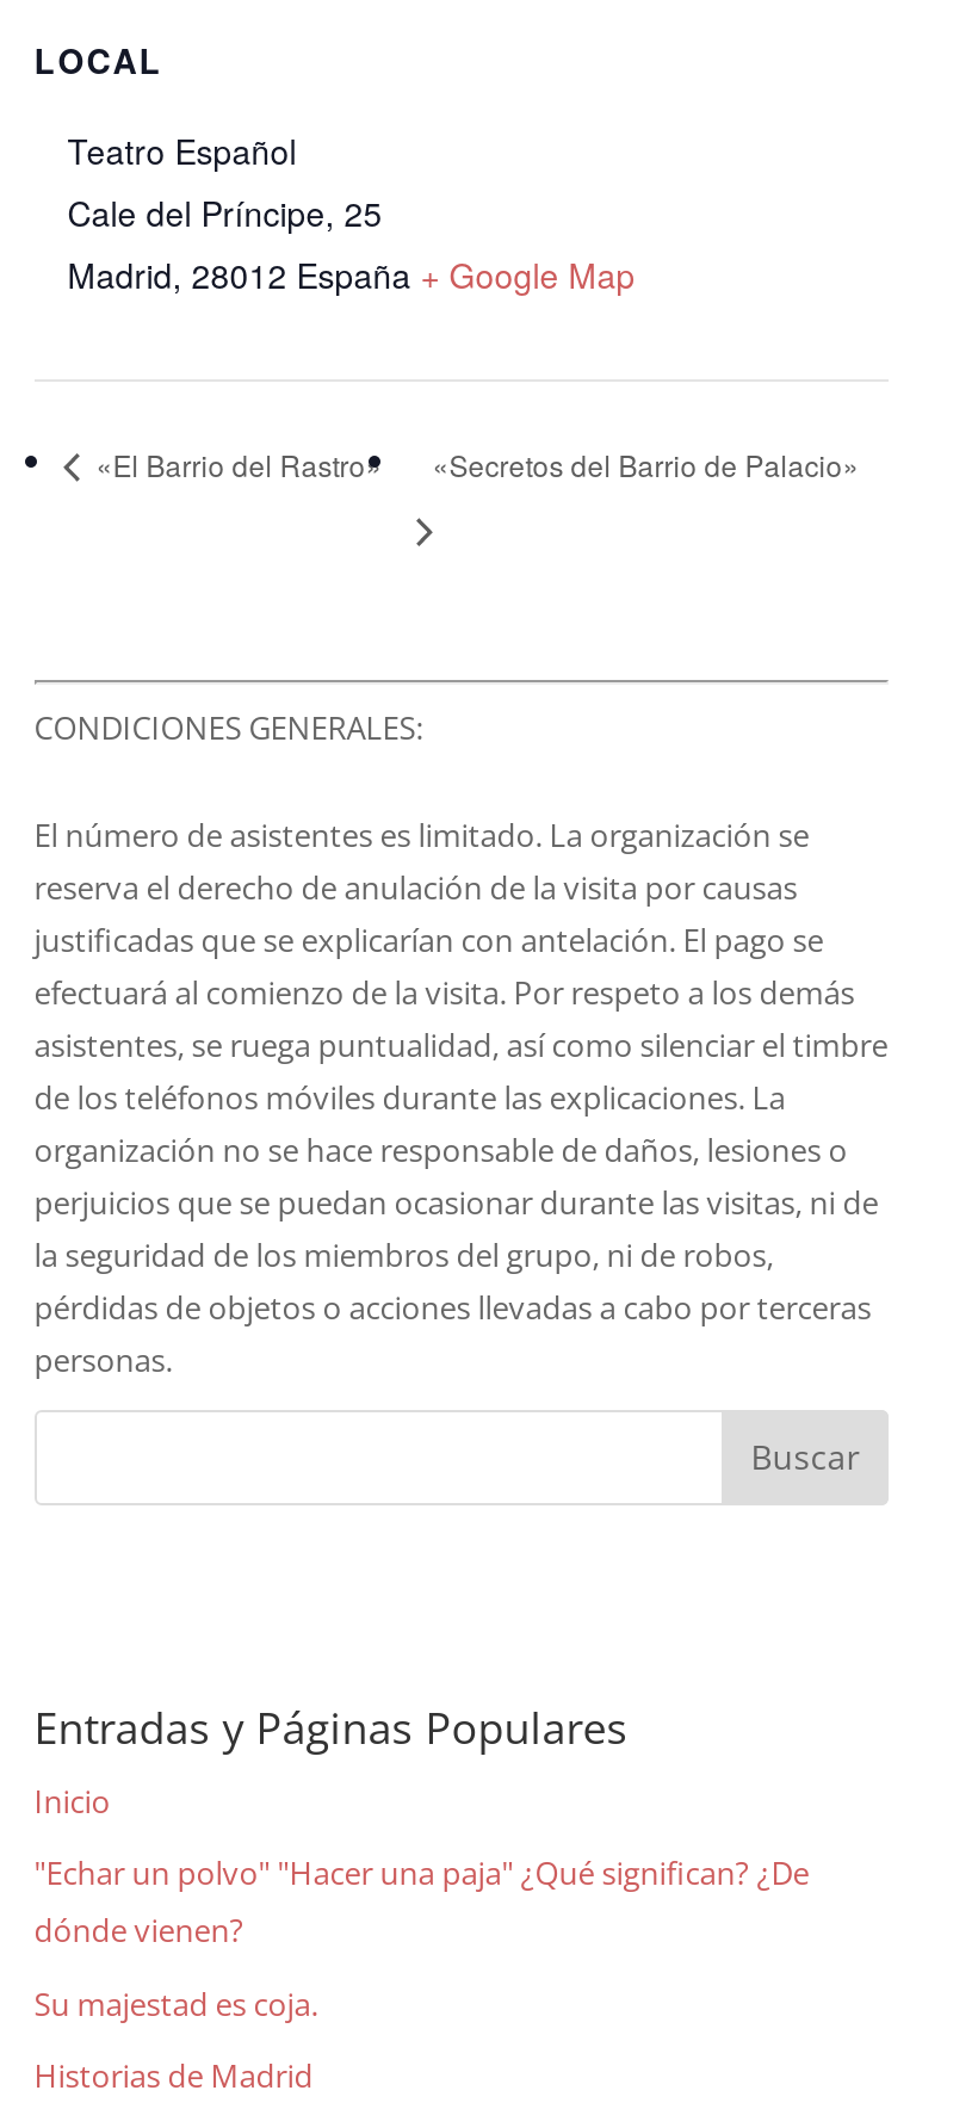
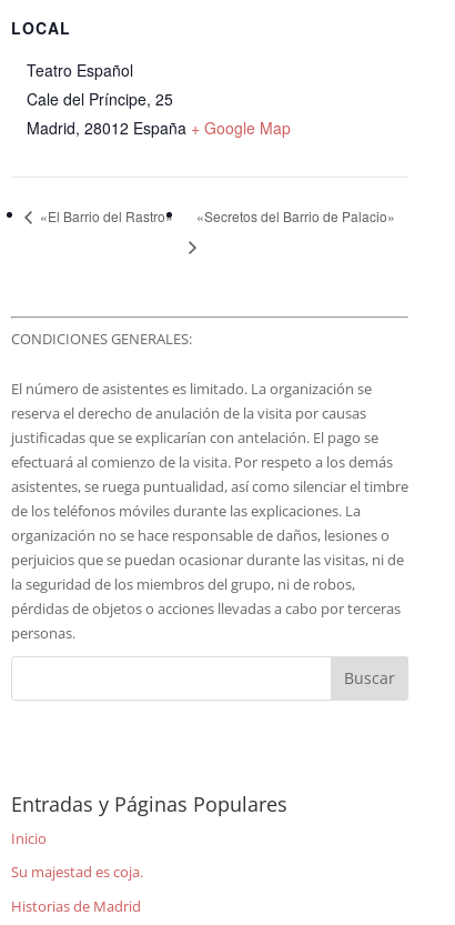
[34,1852,809,1952] "Echar un polvo" "Hacer una paja" ¿Qué significan? ¿De | dónde vienen? -> none

